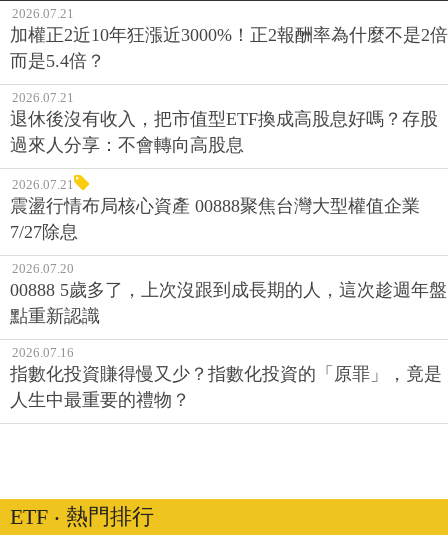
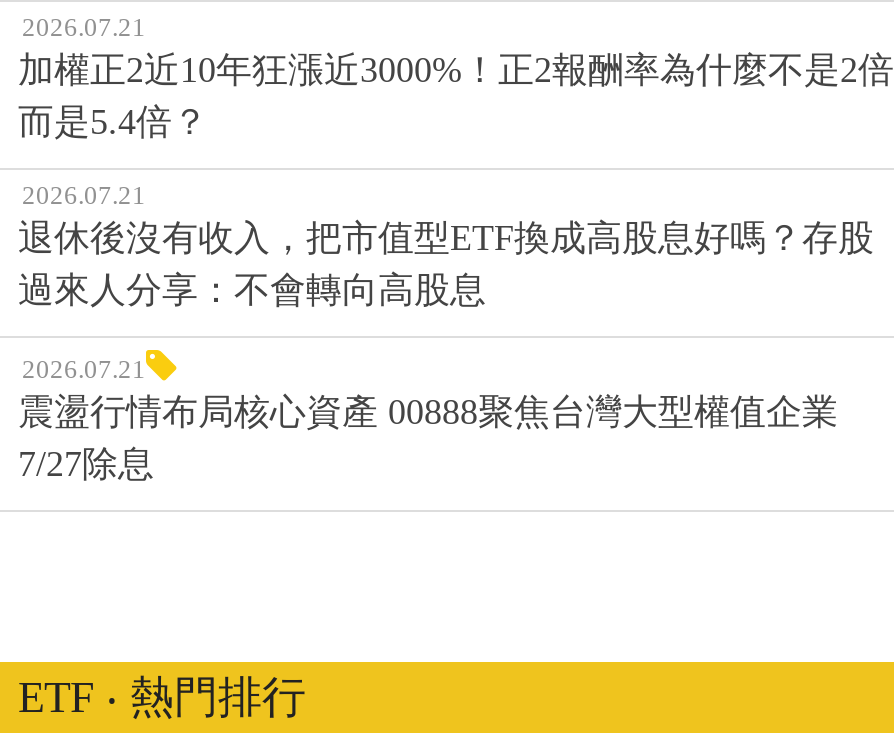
[10,261,447,410] 2026.07.20 | 00888 5歲多了，上次沒跟到成長期的人，這次趁週年盤 | 點重新認識 | 2026.07.16 | 指數化投資賺得慢又少？指數化投資的「原罪」，竟是 | 人生中最重要的禮物？ -> none

